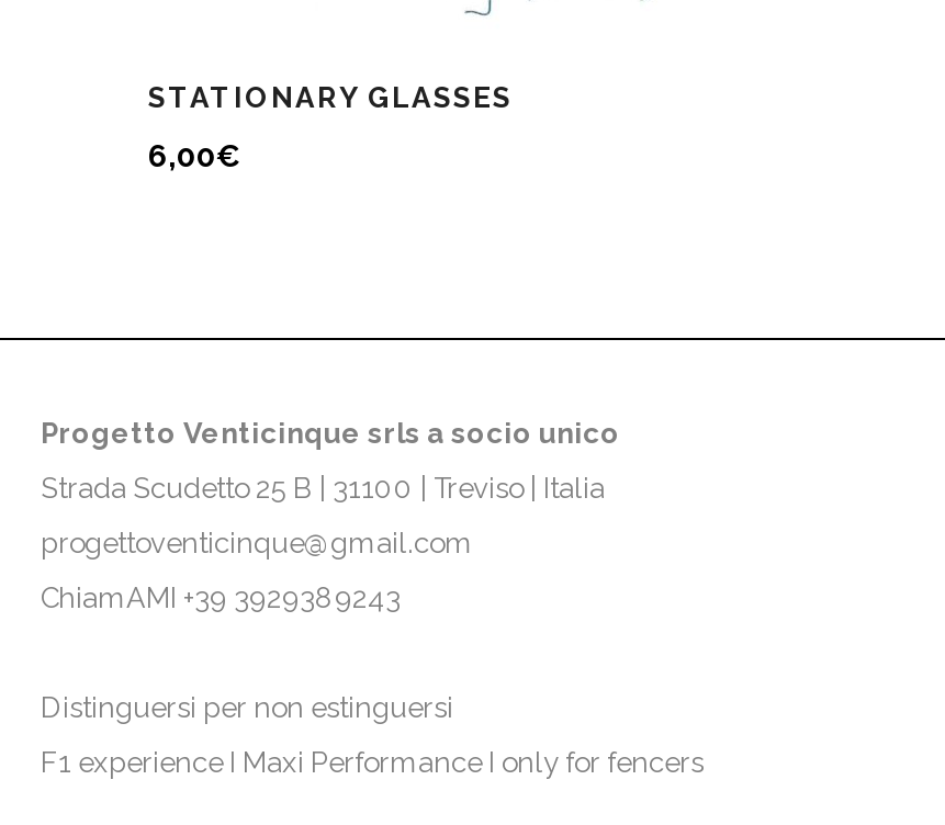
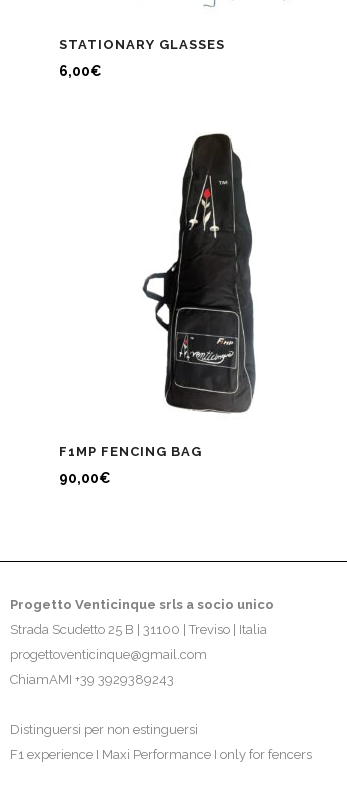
none -> [59,132,257,486] [image] | F1MP FENCING BAG | 90,00€

